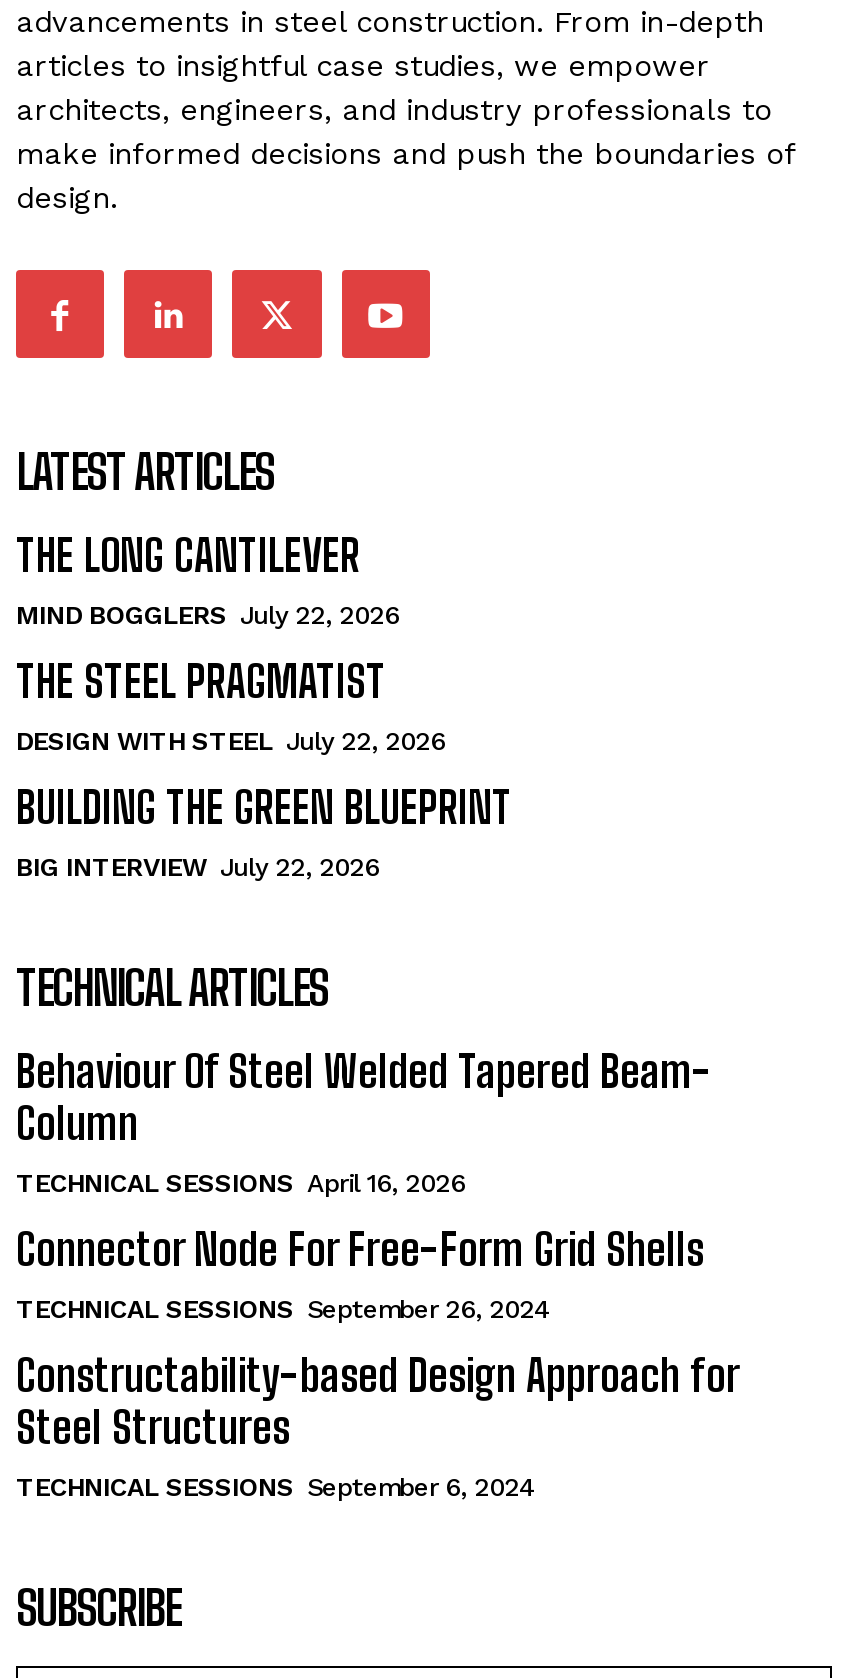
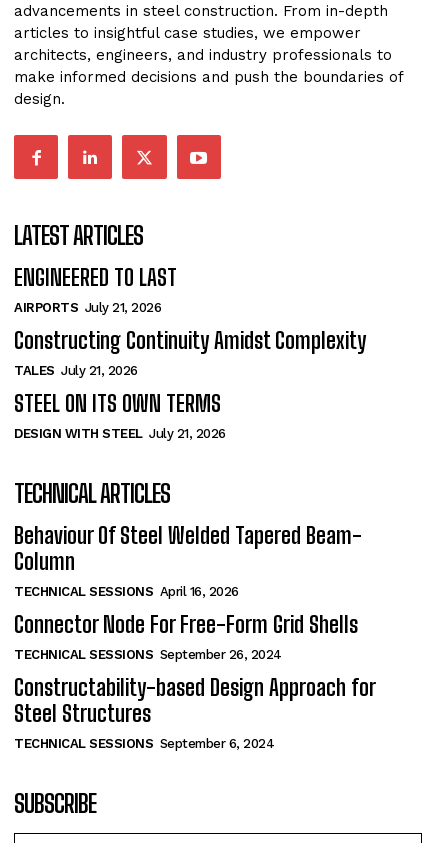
[16,529,512,883] THE LONG CANTILEVER | MIND BOGGLERS July 22, 2026 | THE STEEL PRAGMATIST | DESIGN WITH STEEL July 22, 2026 | BUILDING THE GREEN BLUEPRINT | BIG INTERVIEW July 22, 2026 -> [14,264,366,441] ENGINEERED TO LAST | AIRPORTS July 21, 2026 | Constructing Continuity Amidst Complexity | TALES July 21, 2026 | STEEL ON ITS OWN TERMS | DESIGN WITH STEEL July 21, 2026

